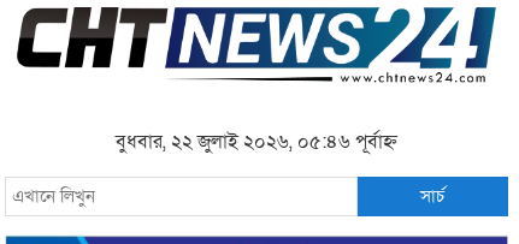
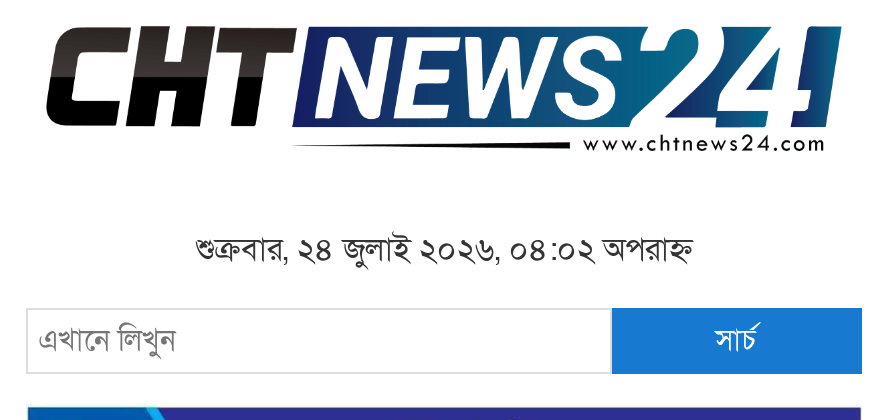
[116,128,397,155] বুধবার, ২২ জুলাই ২০২৬, ০৫:৪৬ পূর্বাহ্ন -> [195,227,693,271] শুক্রবার, ২৪ জুলাই ২০২৬, ০৪:০২ অপরাহ্ন

